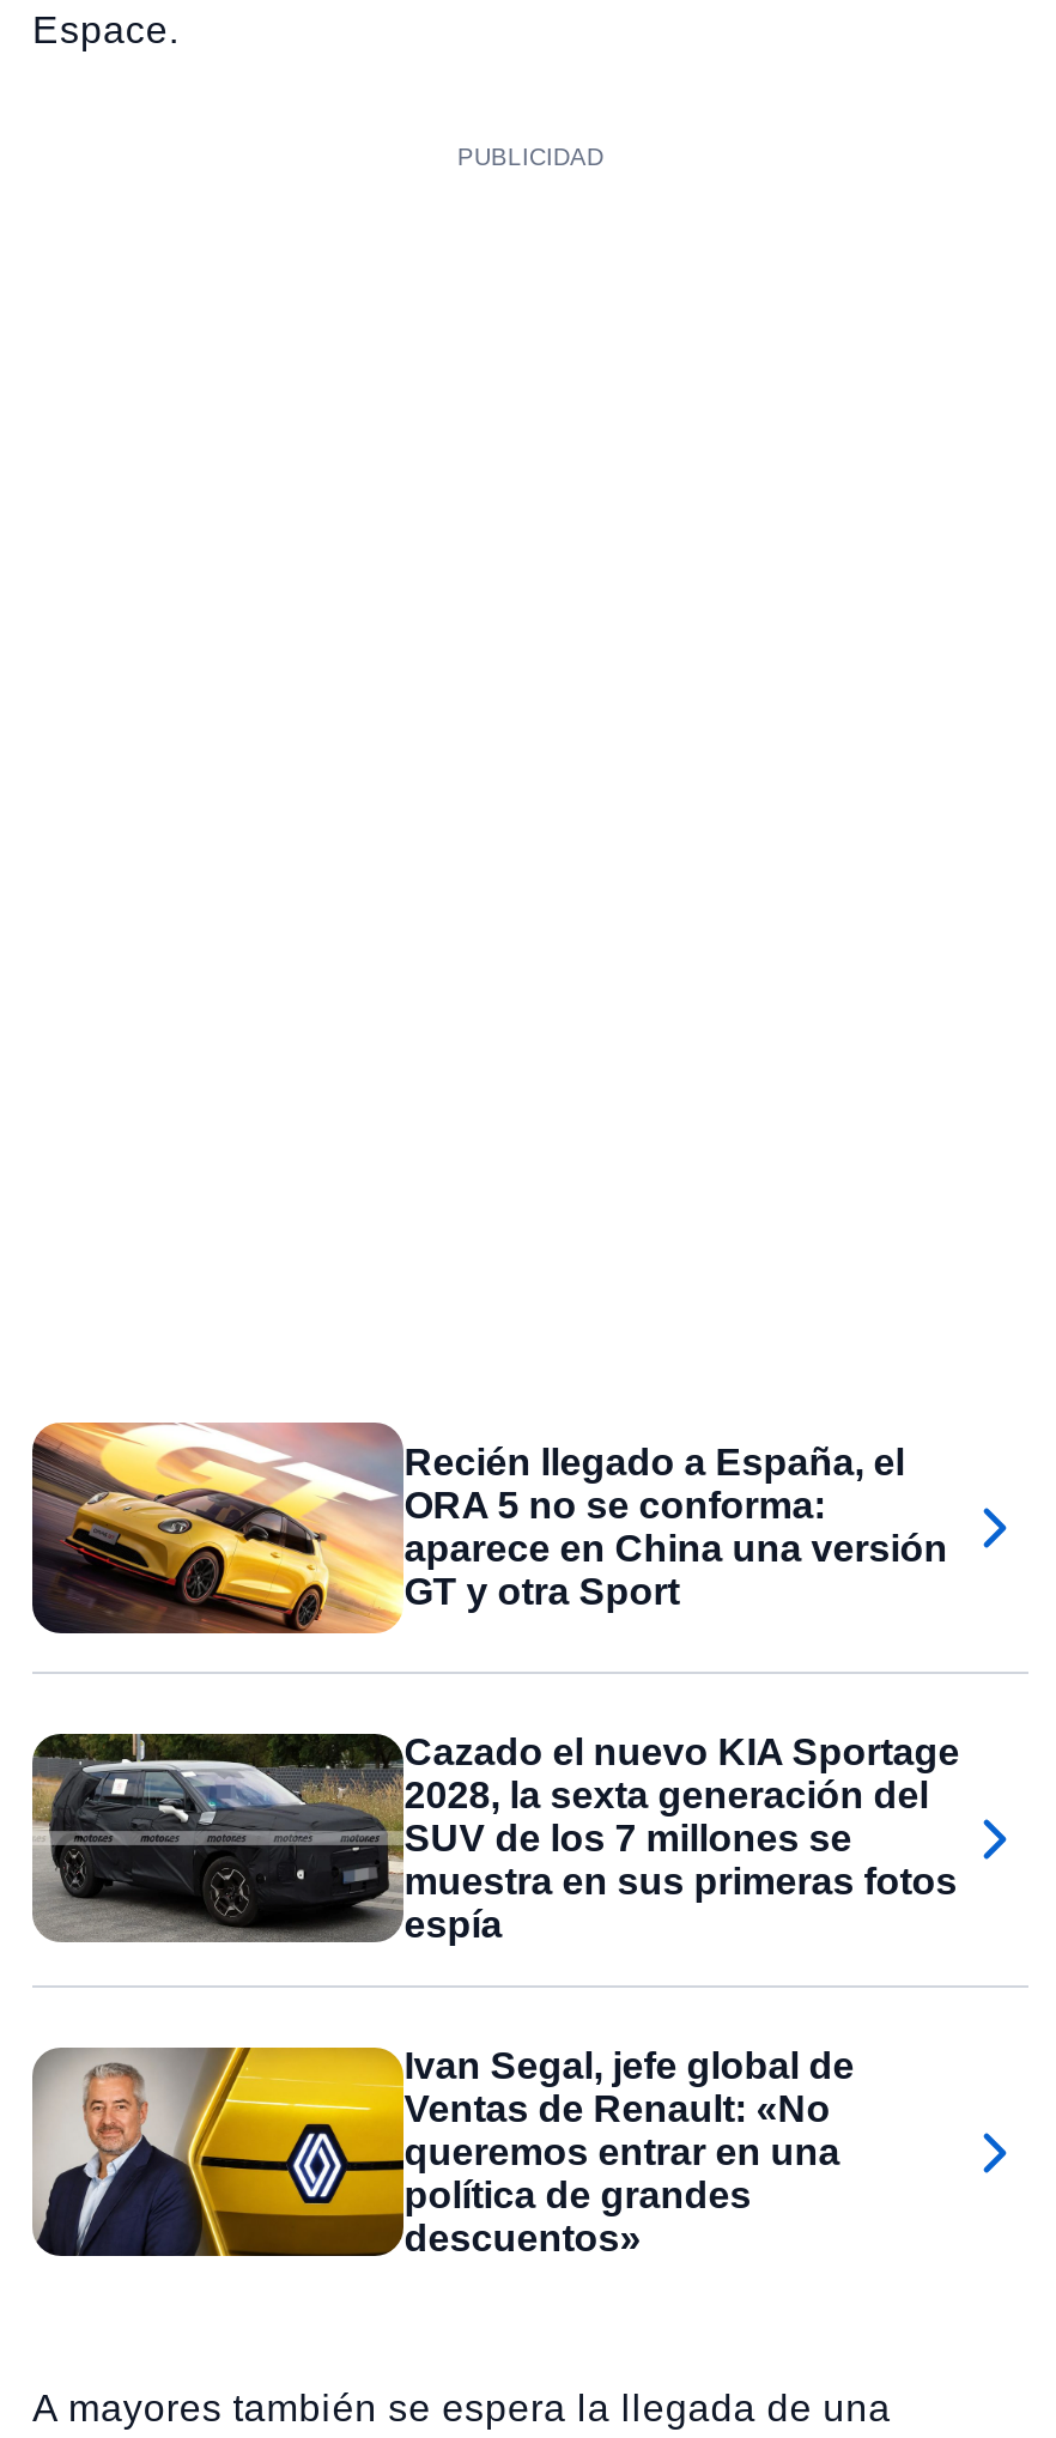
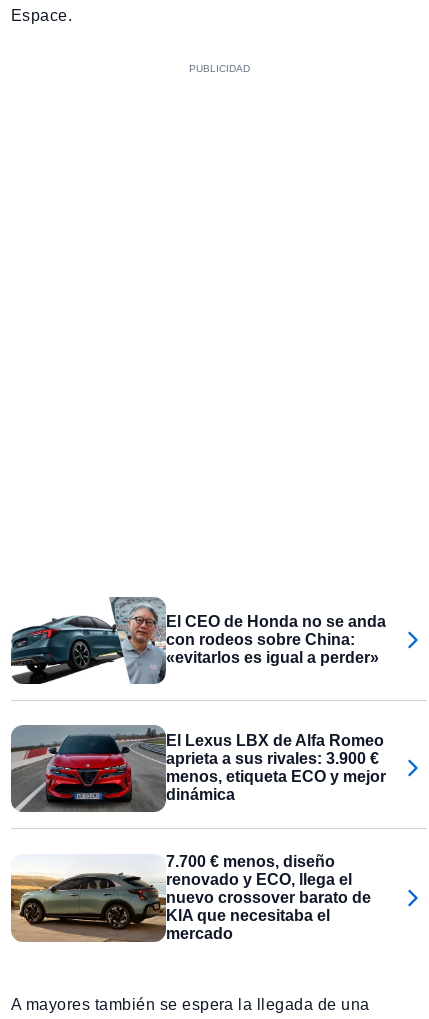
[30,1420,948,1638] [image] | Recién llegado a España, el | ORA 5 no se conforma: | aparece en China una versión | GT y otra Sport -> [10,596,386,685] [image] | El CEO de Honda no se anda | con rodeos sobre China: | «evitarlos es igual a perder»
[32,1731,959,1944] [image] | Cazado el nuevo KIA Sportage | 2028, la sexta generación del | SUV de los 7 millones se | muestra en sus primeras fotos | espía -> [10,725,386,811] [image] | El Lexus LBX de Alfa Romeo | aprieta a sus rivales: 3.900 € | menos, etiqueta ECO y mejor | dinámica
[30,2045,854,2258] [image] | Ivan Segal, jefe global de | Ventas de Renault: «No | queremos entrar en una | política de grandes | descuentos» -> [11,853,371,942] [image] | 7.700 € menos, diseño | renovado y ECO, llega el | nuevo crossover barato de | KIA que necesitaba el | mercado

